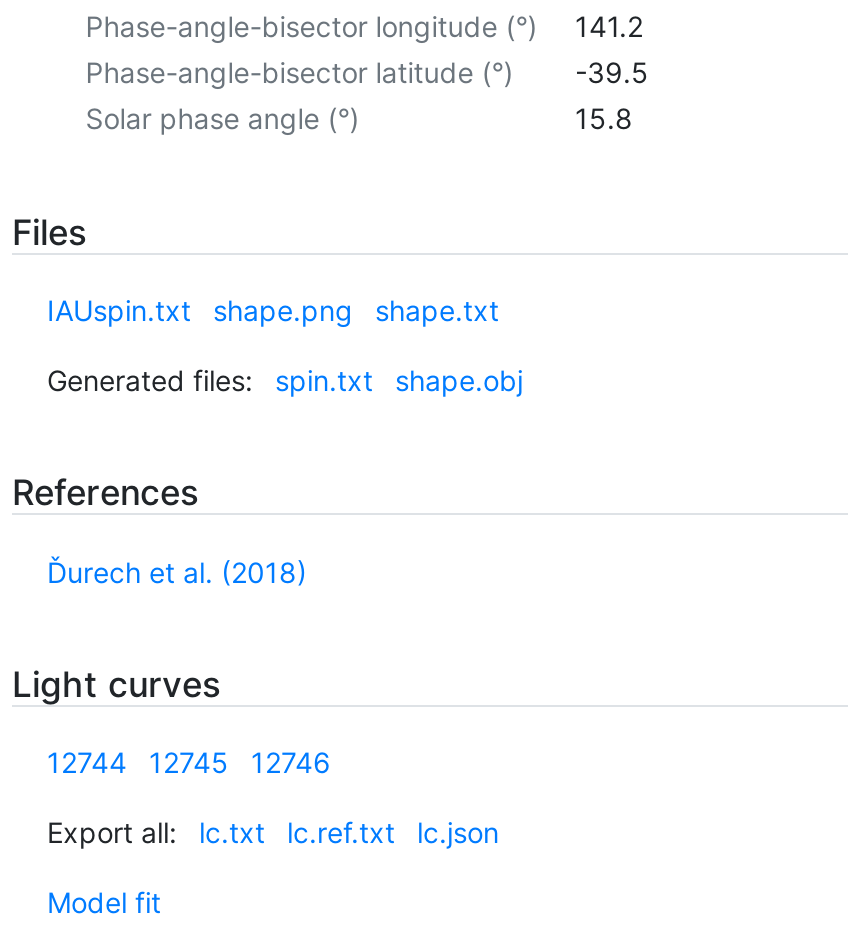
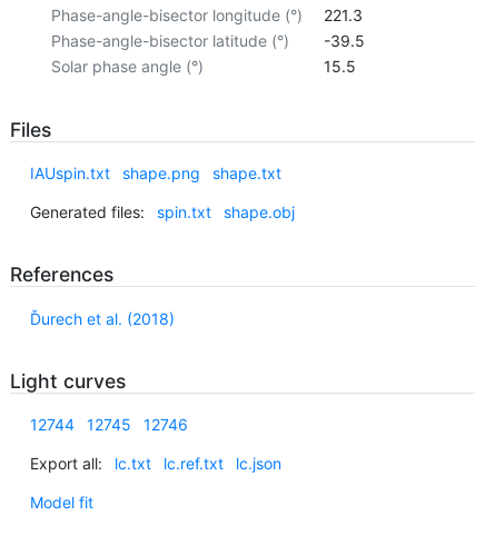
[85,9,643,43] Phase-angle-bisector longitude (°) 141.2 -> [51,5,362,24] Phase-angle-bisector longitude (°) 221.3
[575,101,633,135] 15.8 -> [323,57,355,75] 15.5

